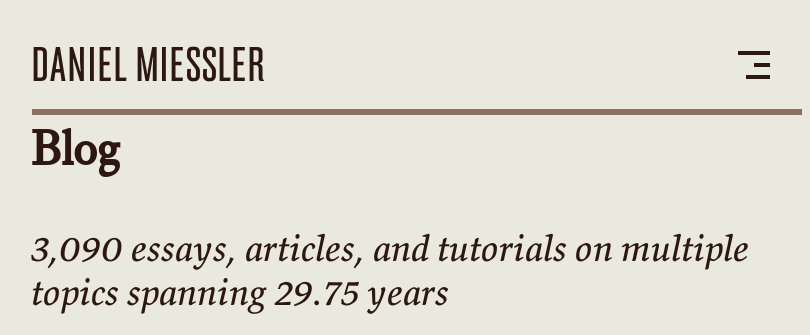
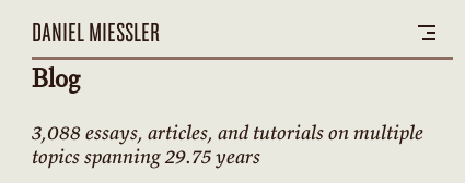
[31,224,749,270] 3,090 essays, articles, and tutorials on multiple -> [31,119,423,145] 3,088 essays, articles, and tutorials on multiple

